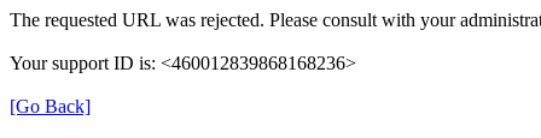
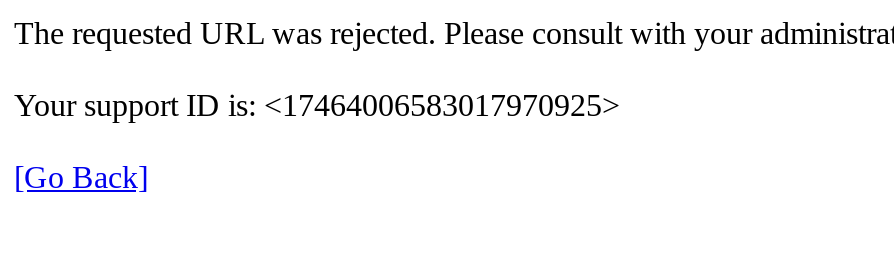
[10,53,356,73] Your support ID is: <460012839868168236> -> [14,88,620,122] Your support ID is: <17464006583017970925>

